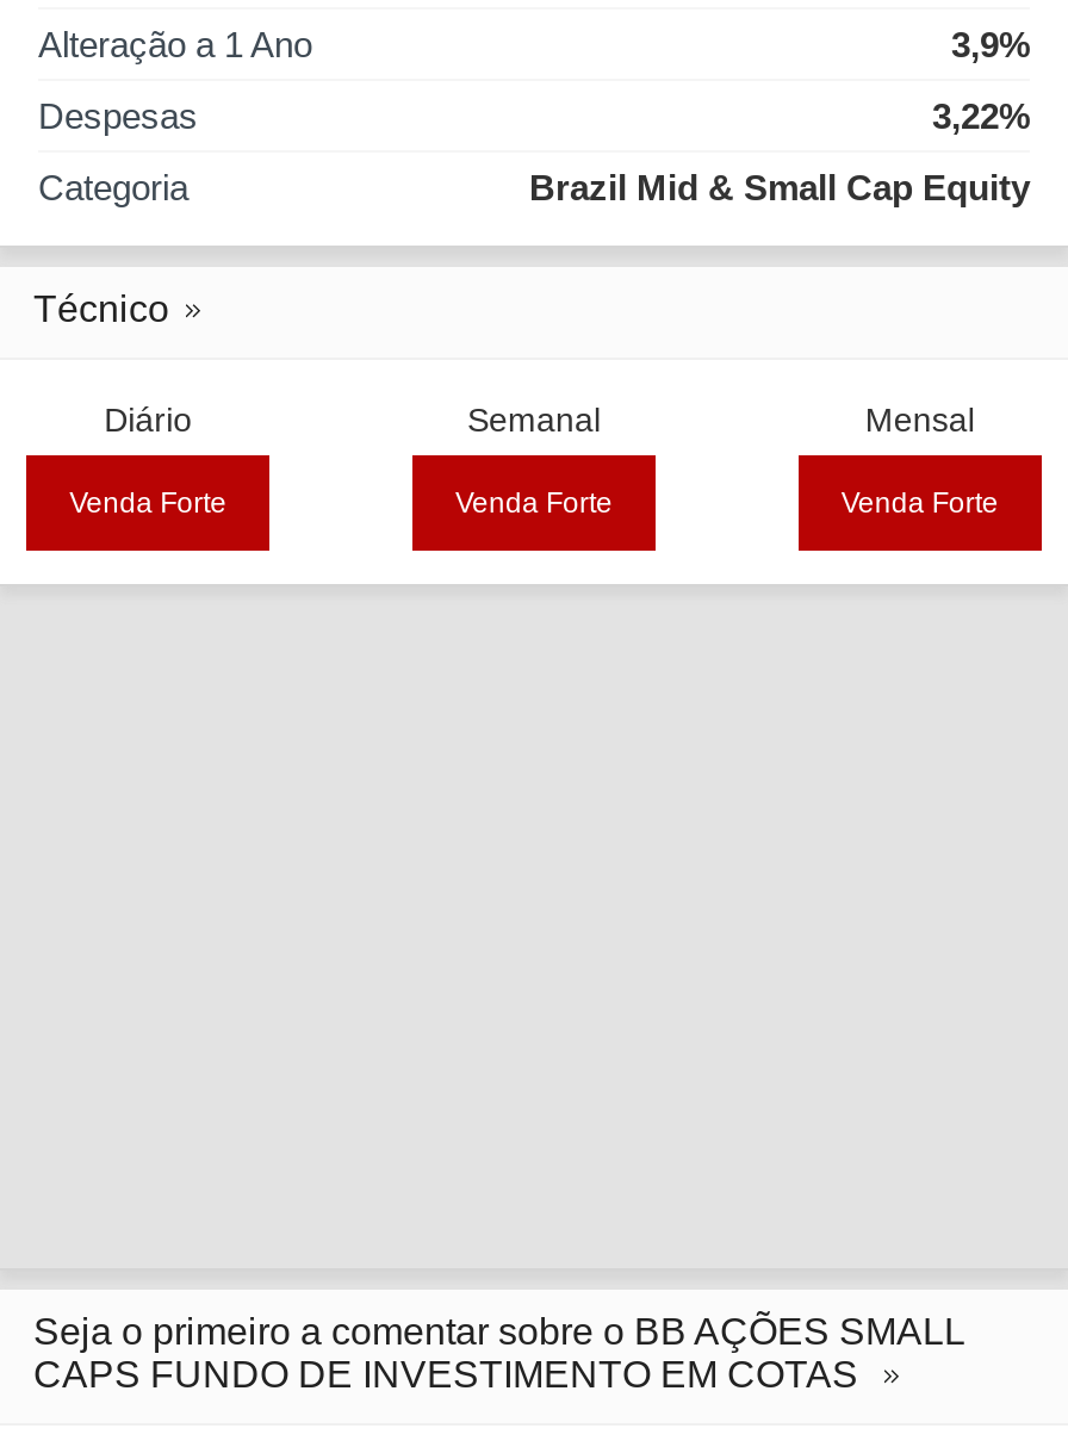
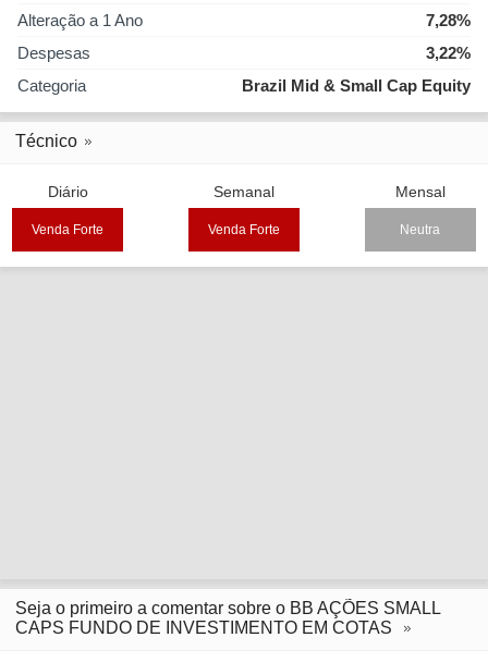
[951,24,1030,65] 3,9% -> [426,11,471,30] 7,28%
[841,487,999,520] Venda Forte -> [400,222,441,237] Neutra

